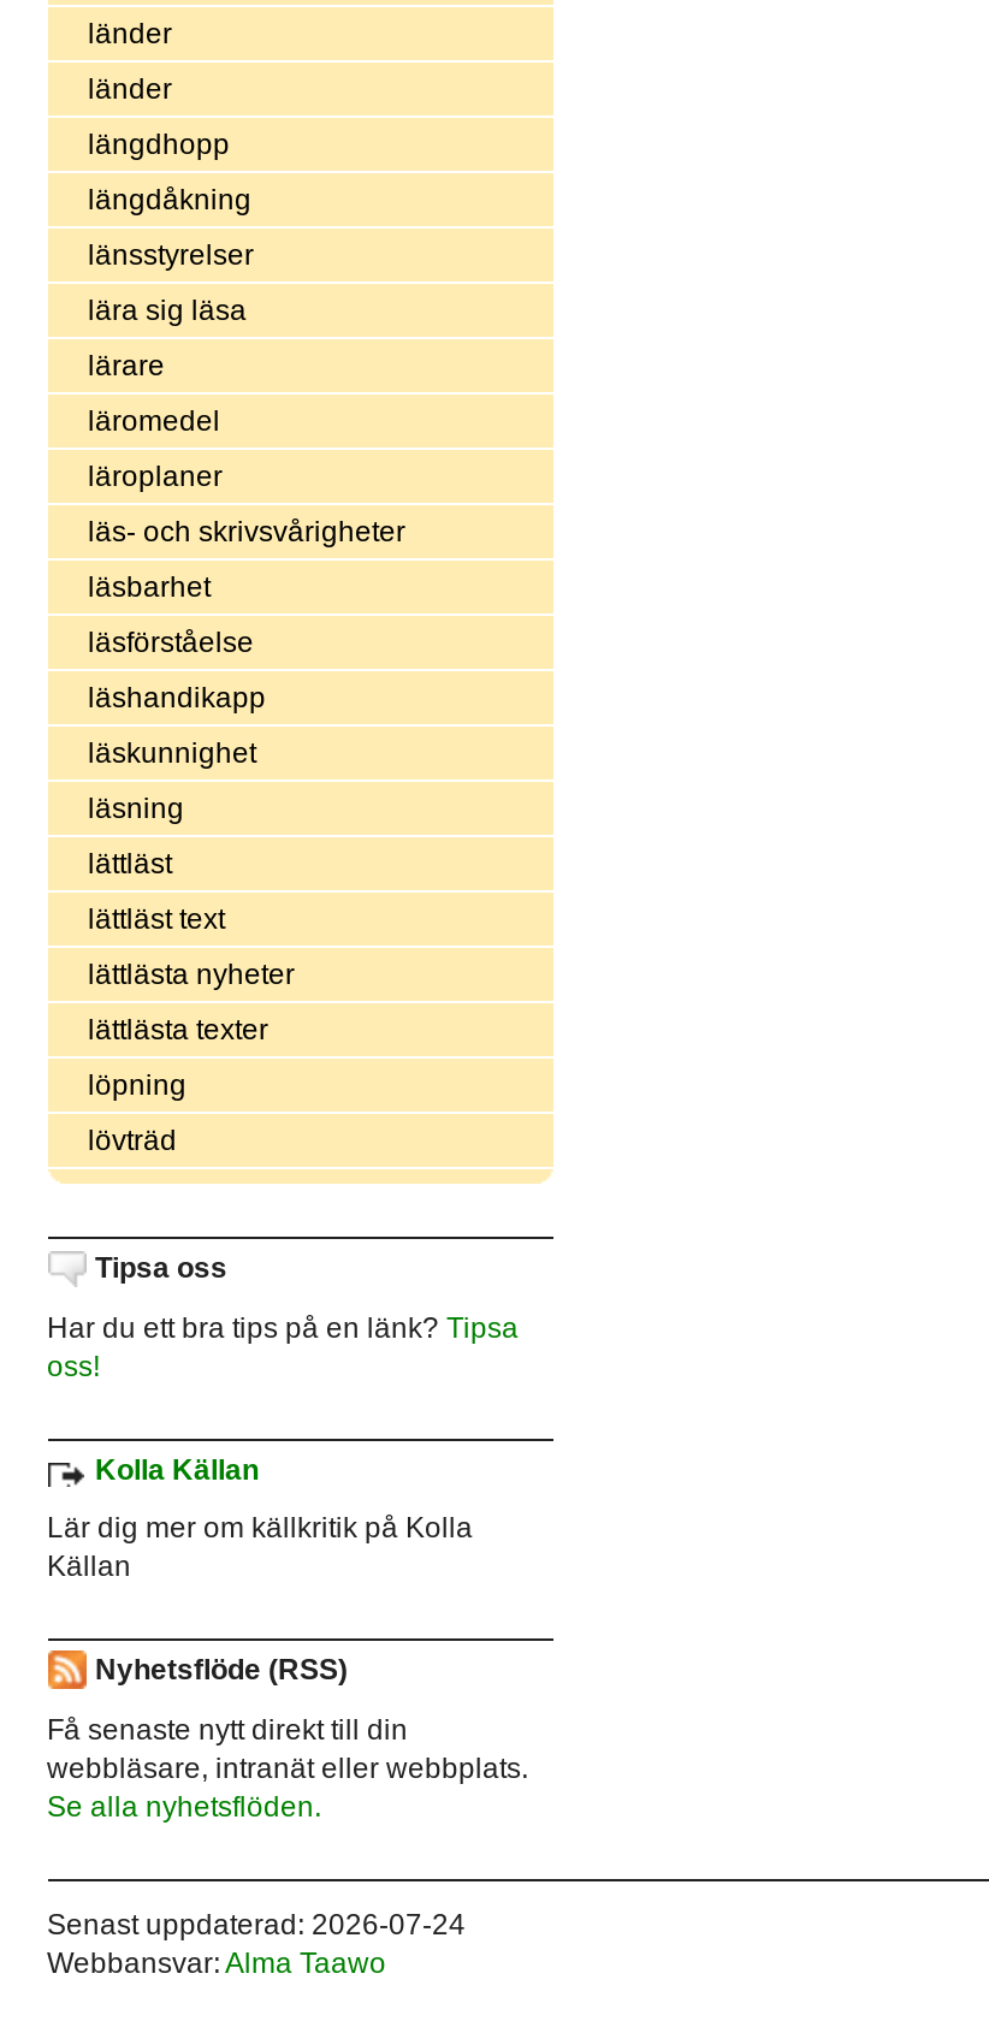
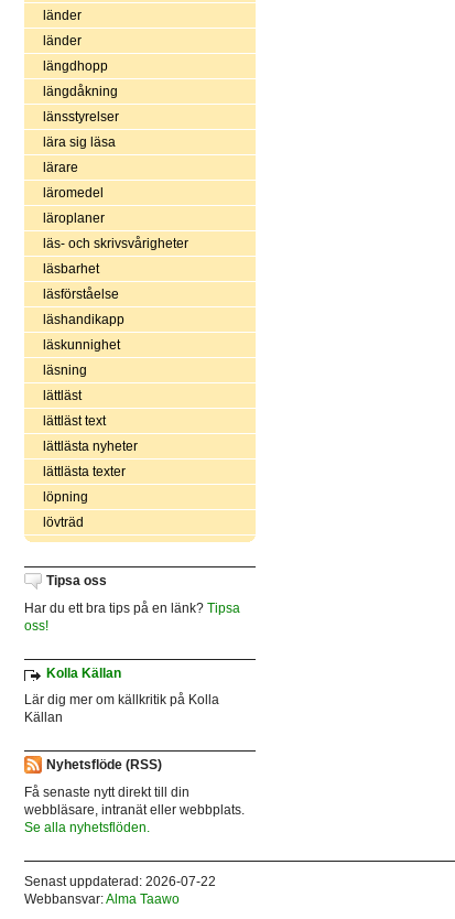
[47,1907,466,1941] Senast uppdaterad: 2026-07-24 -> [24,873,215,889] Senast uppdaterad: 2026-07-22

